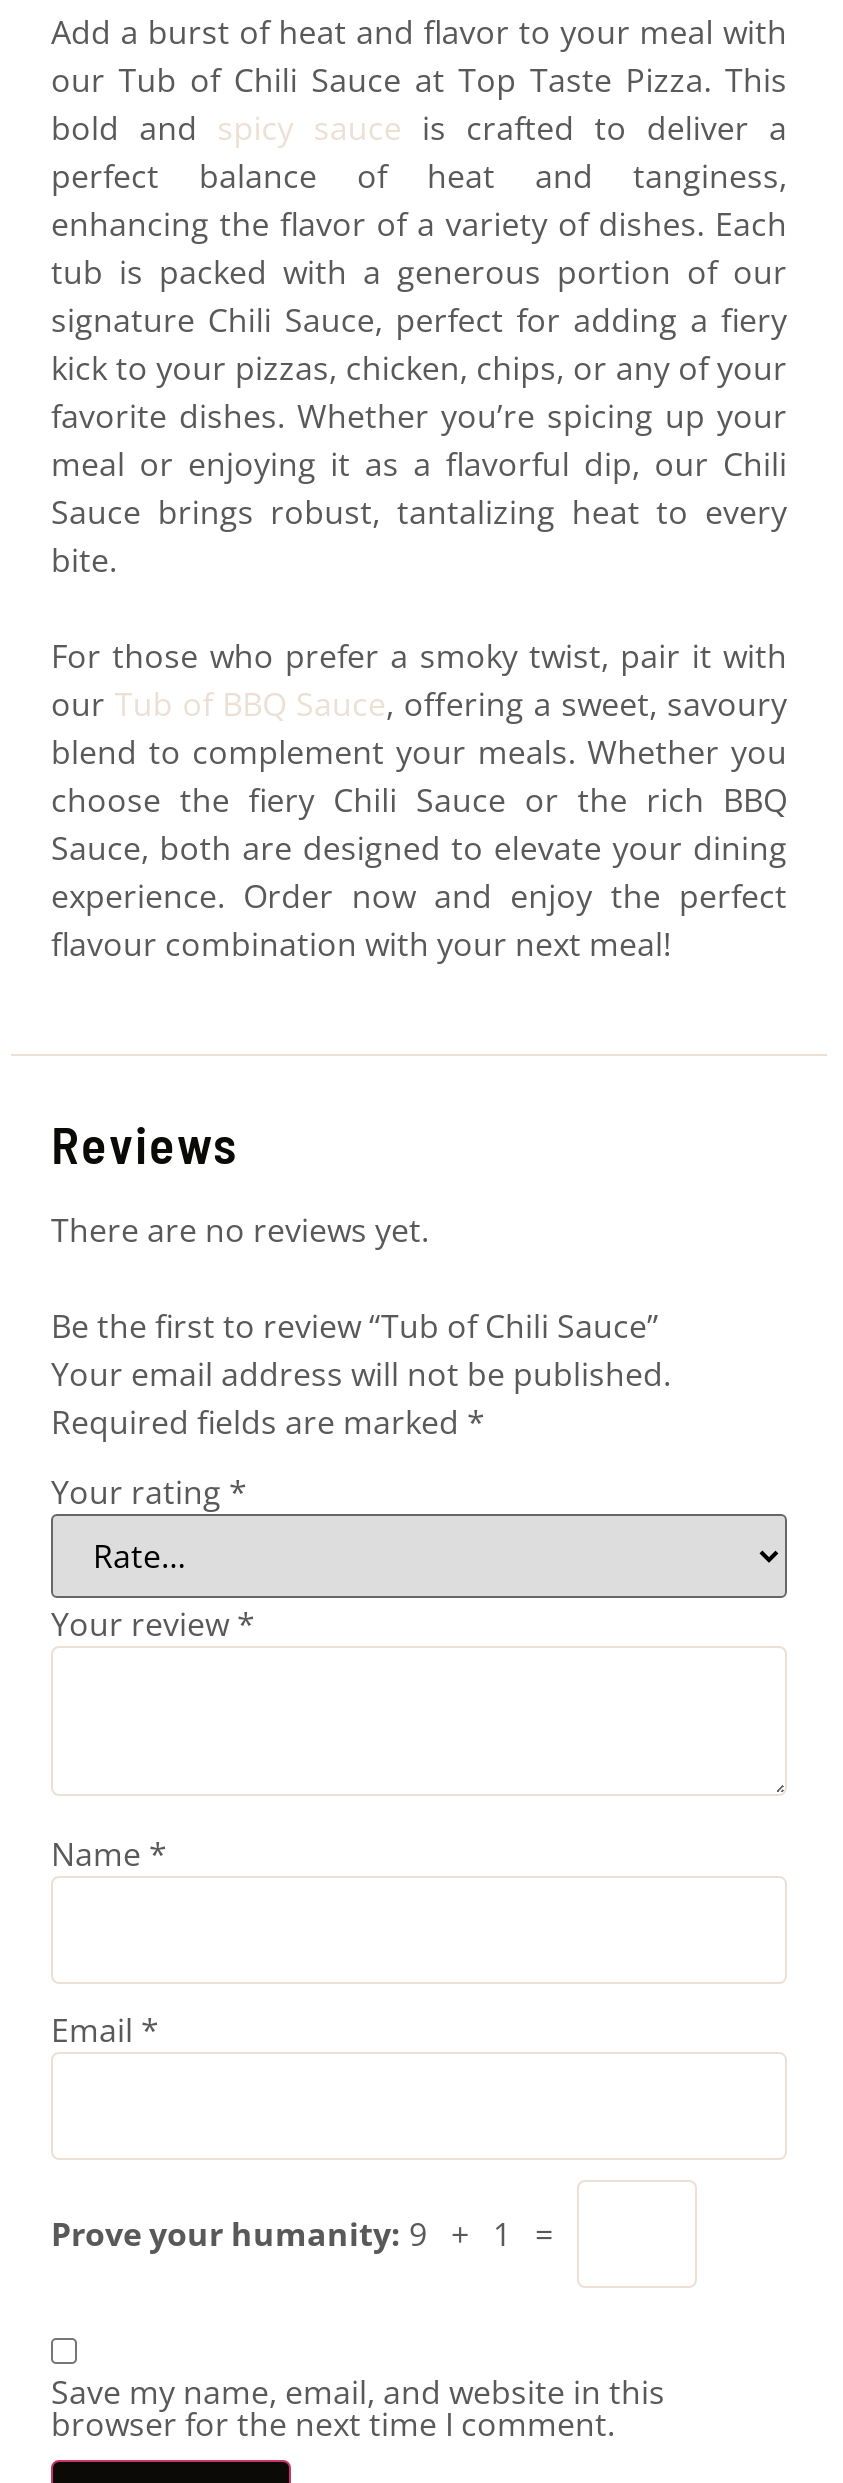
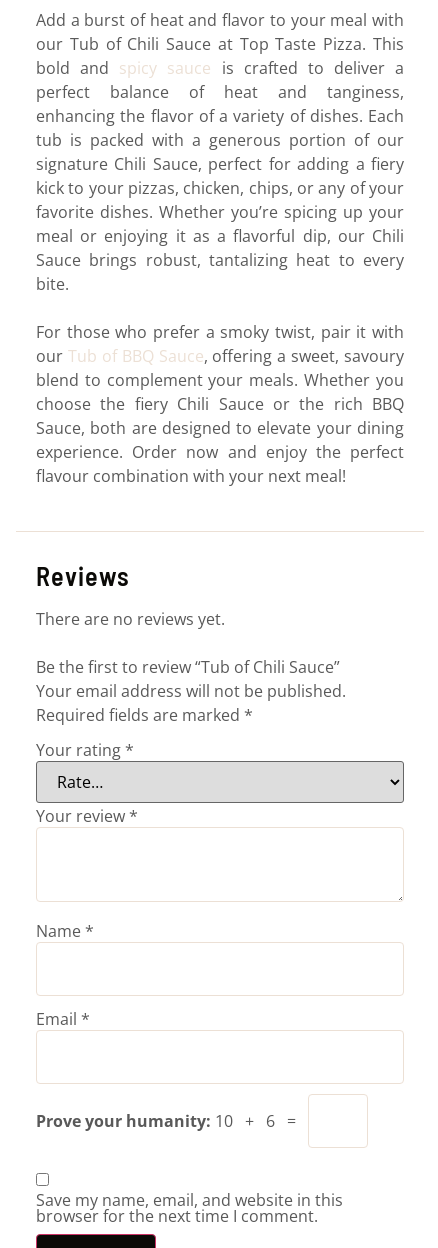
[51,2211,577,2255] Prove your humanity: 9 + 1 = -> [36,1110,308,1132] Prove your humanity: 10 + 6 =

